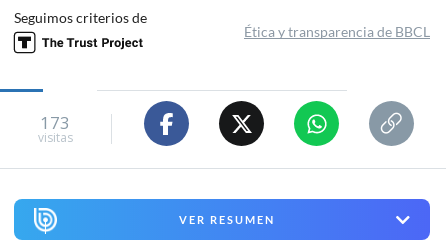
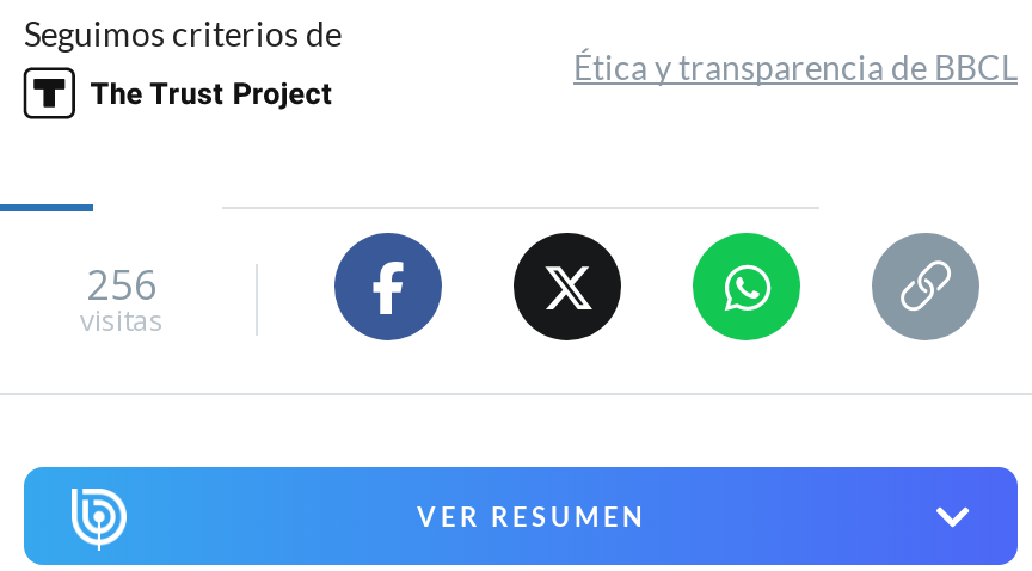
[40,111,70,134] 173 -> [86,257,158,312] 256

